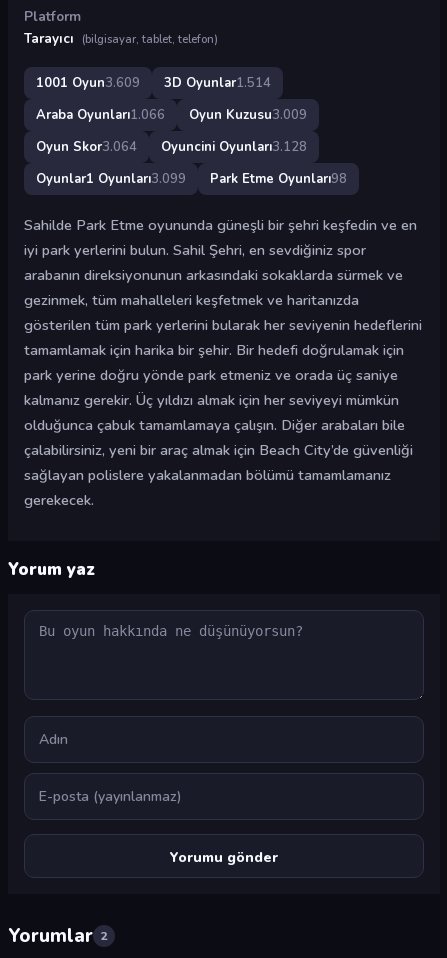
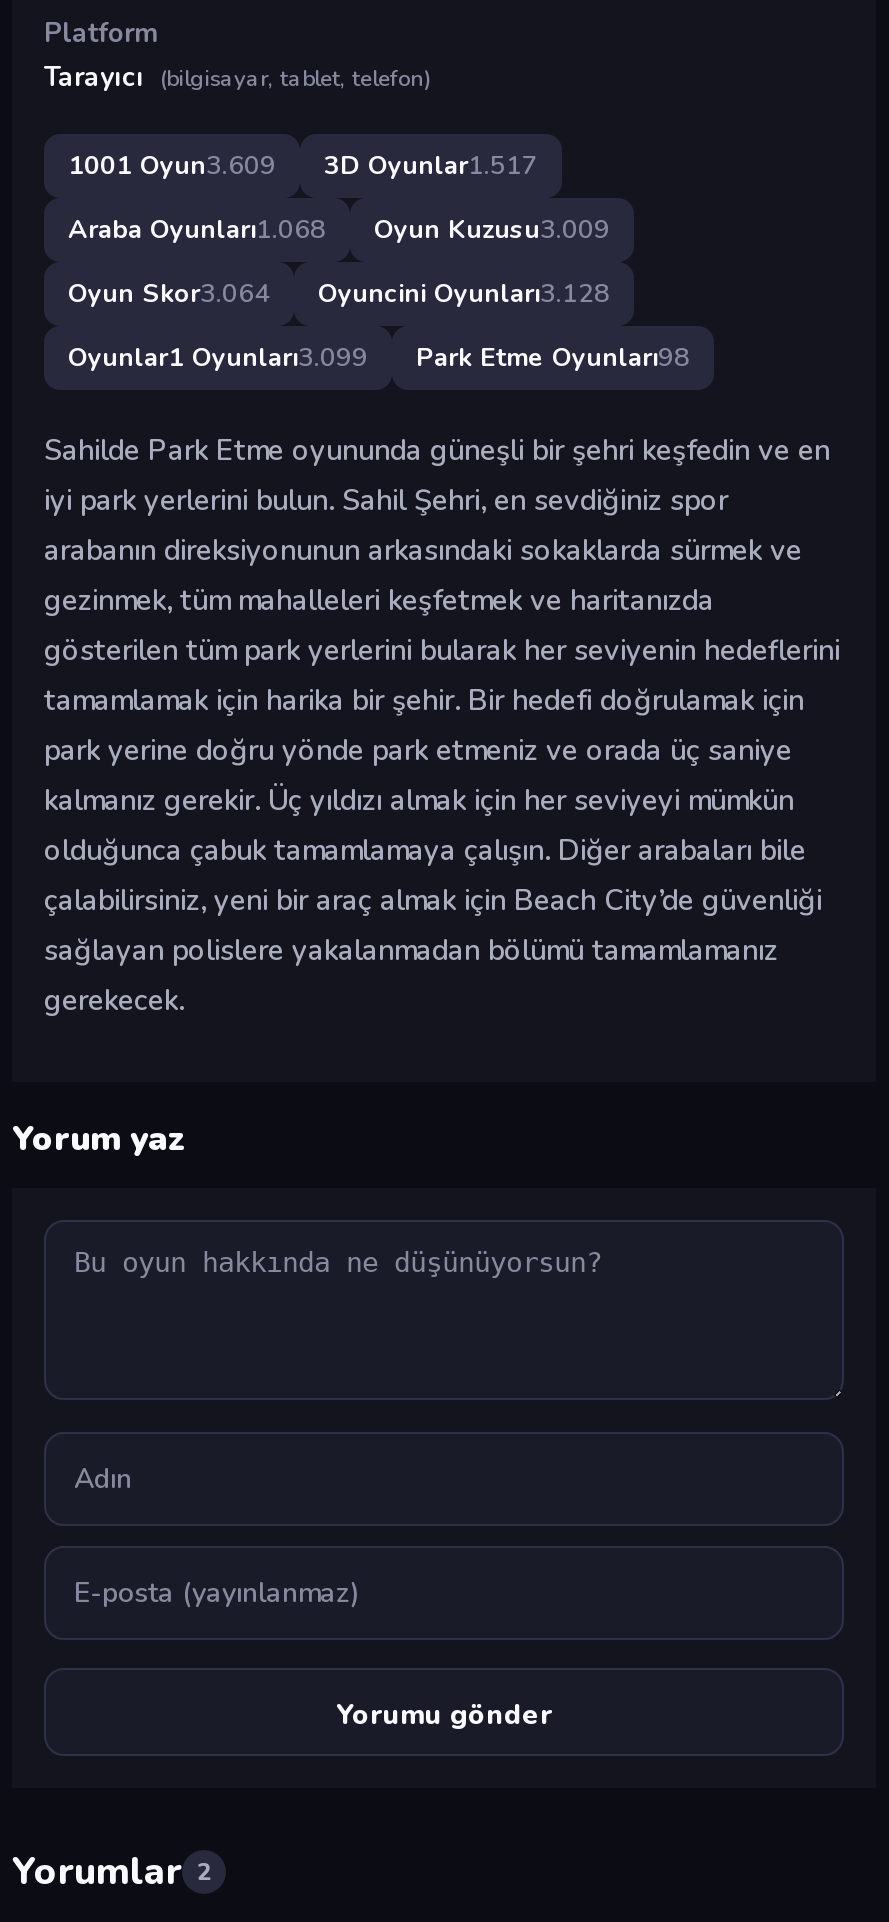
[36,73,271,91] 1001 Oyun3.609 3D Oyunlar1.514 -> [68,147,538,183] 1001 Oyun3.609 3D Oyunlar1.517
[36,105,165,123] Araba Oyunları1.066 -> [68,211,326,247] Araba Oyunları1.068

